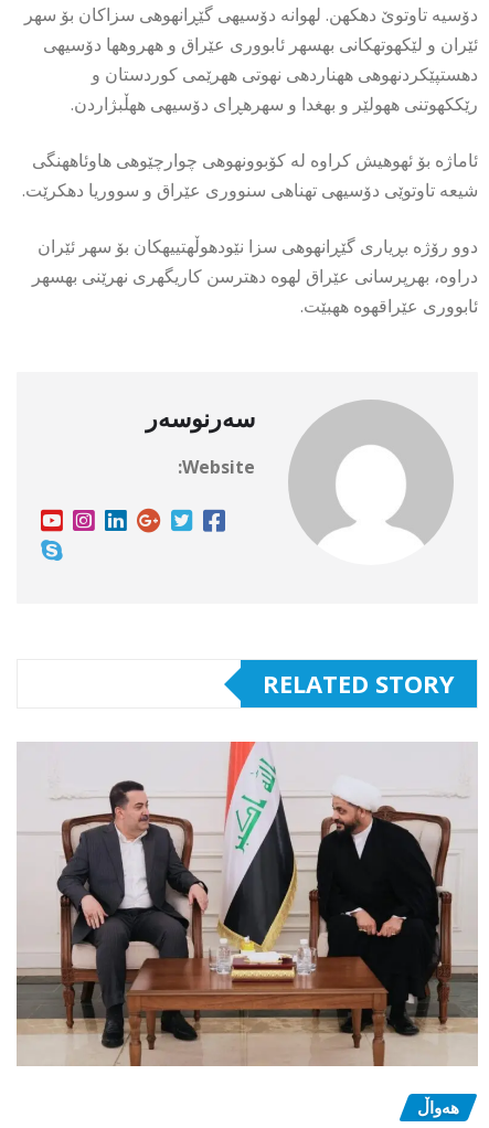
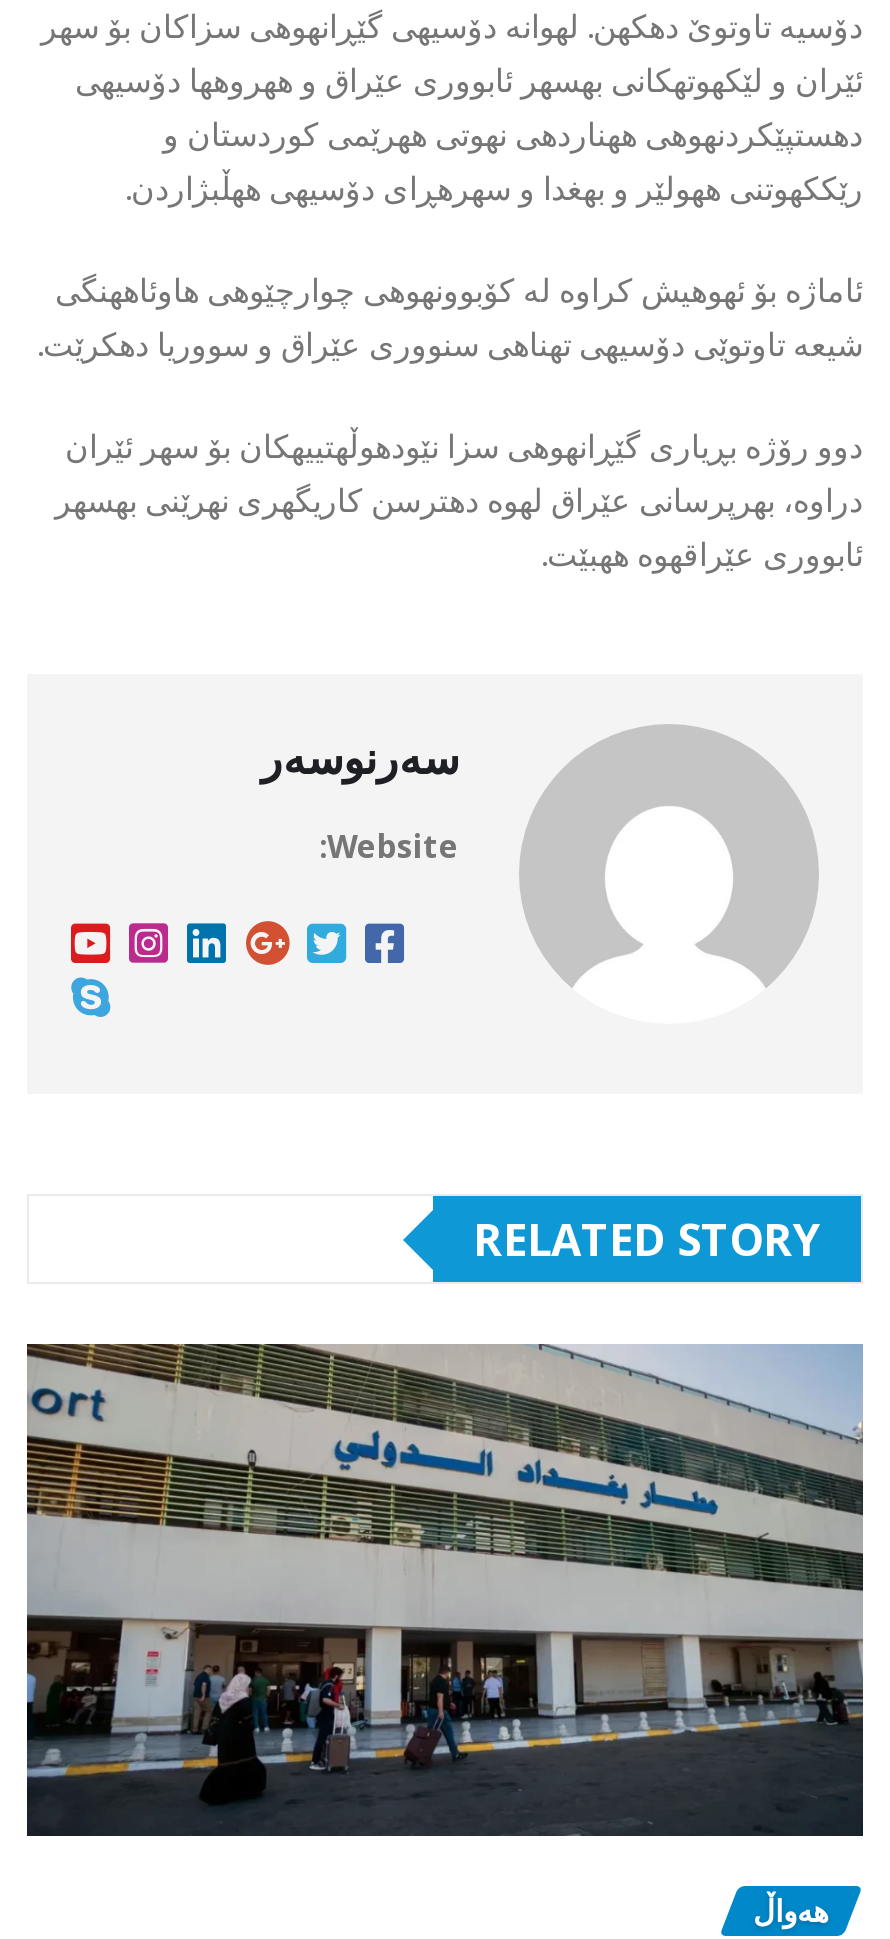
[17,741,478,1066] [image] -> [25,1342,865,1836] [image]

